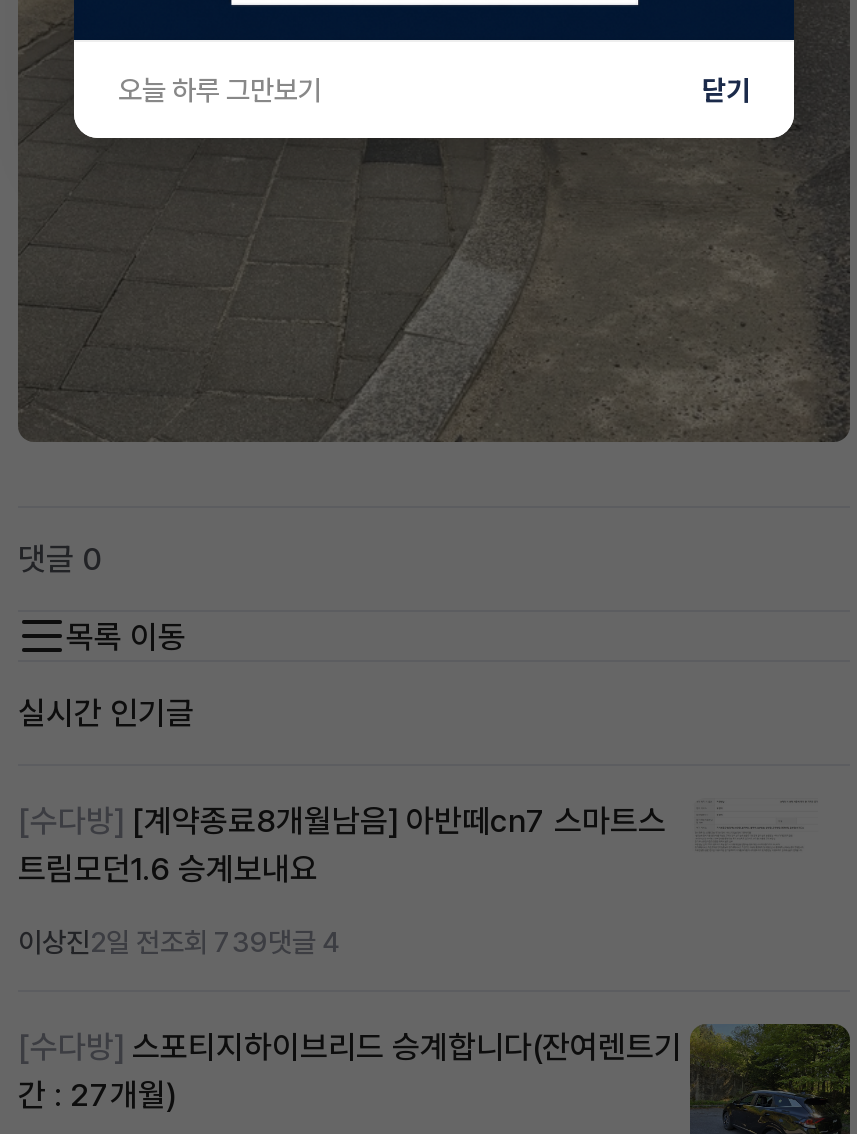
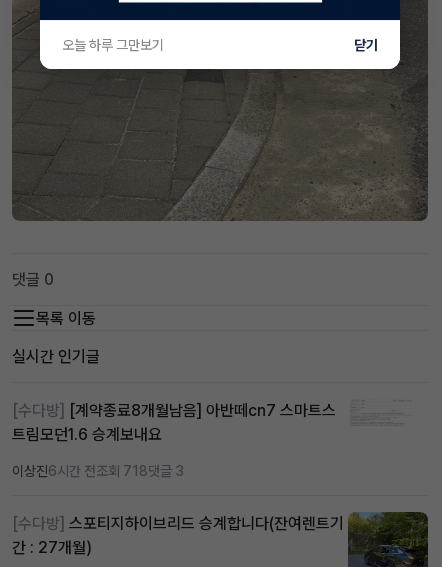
[18,927,340,959] 이상진2일 전조회 739댓글 4 -> [12,463,184,479] 이상진6시간 전조회 718댓글 3

